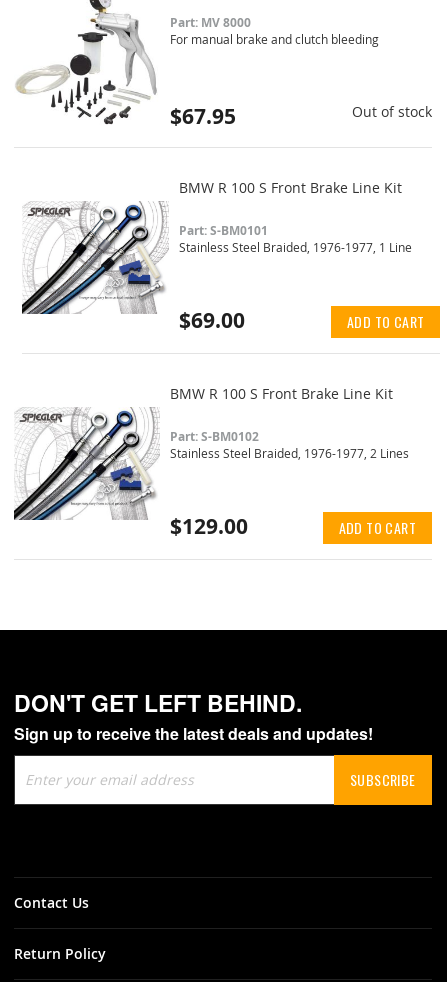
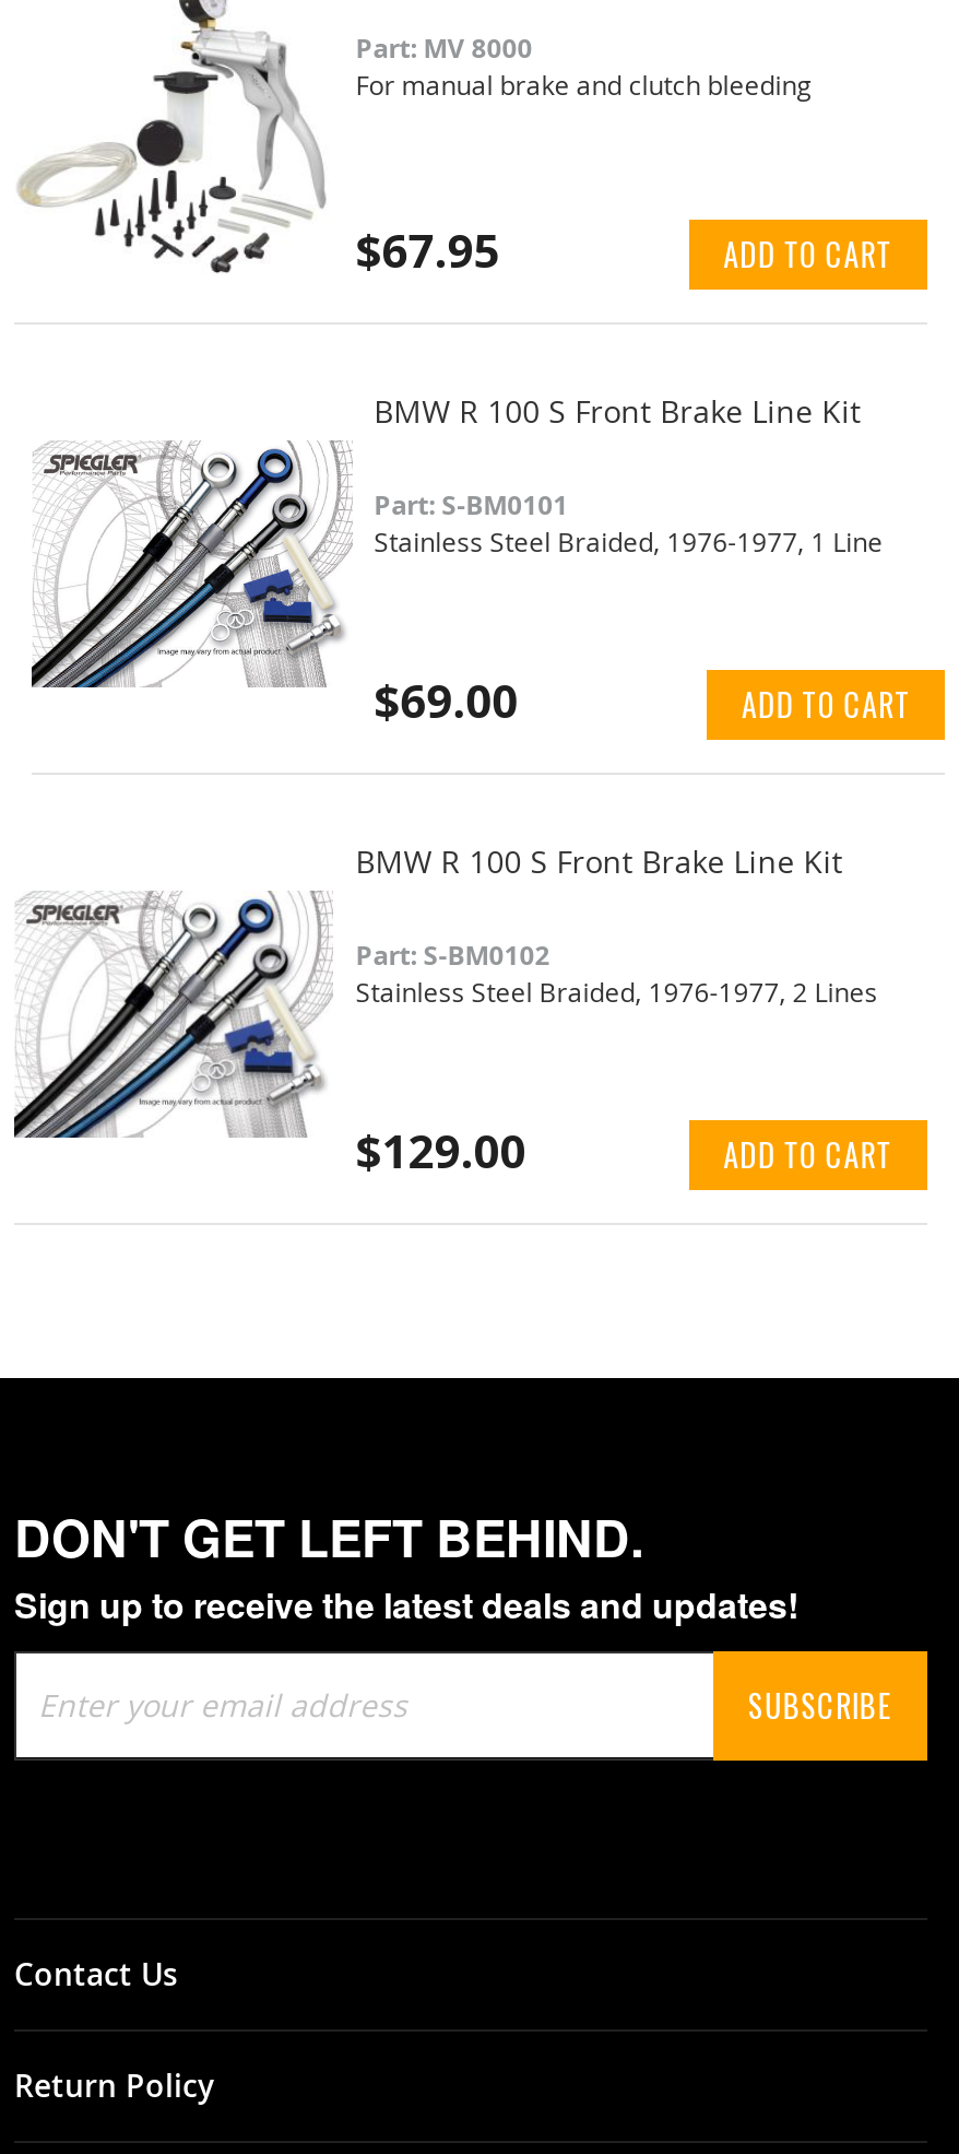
[352,102,432,121] Out of stock -> [723,230,892,276] ADD TO CART

